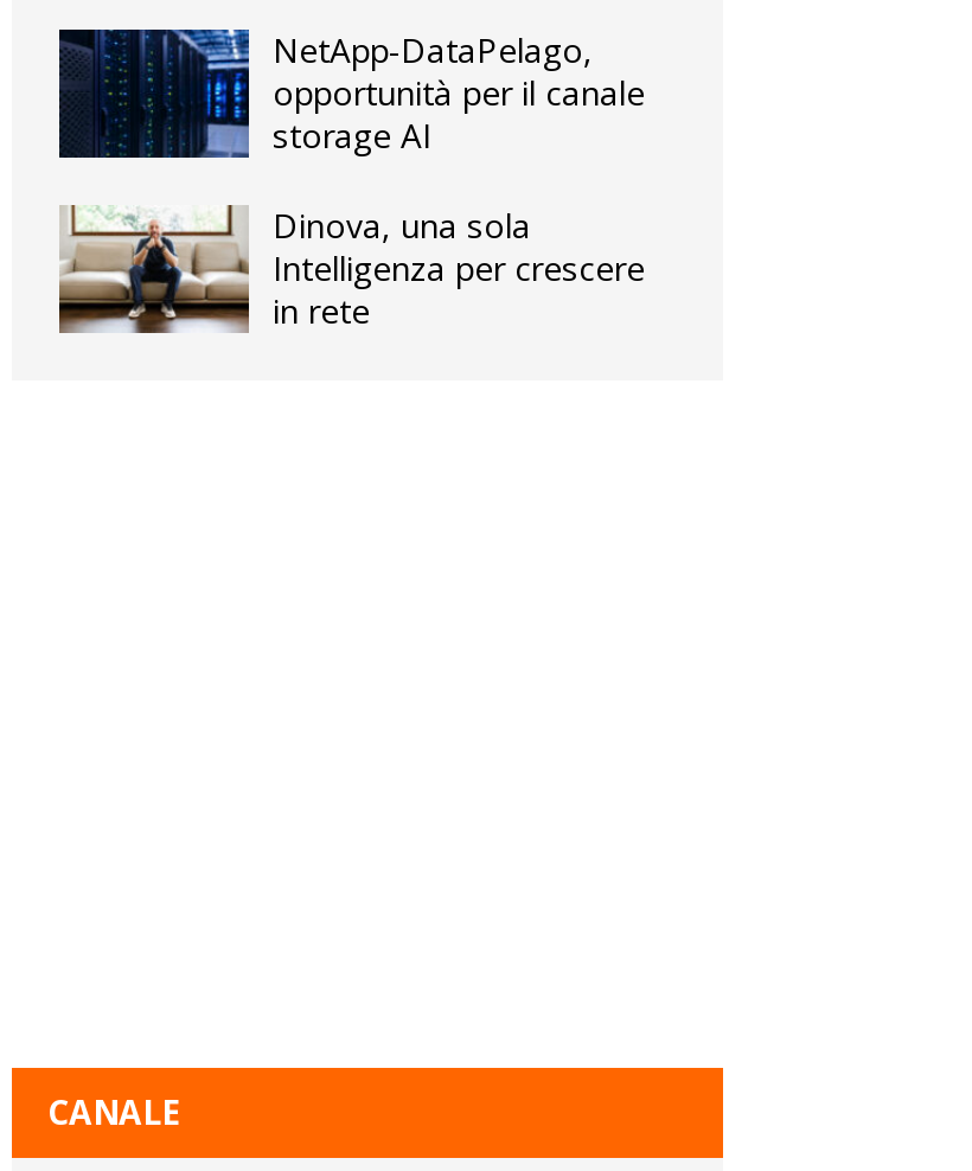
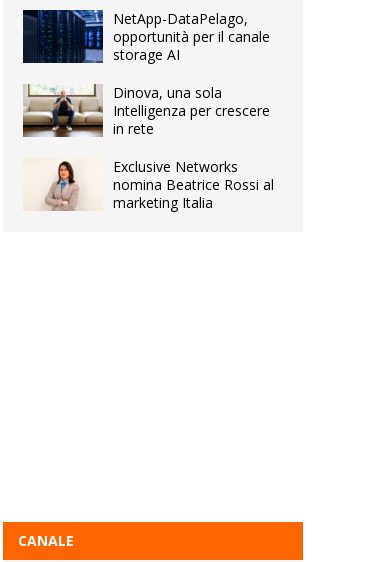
none -> [25,157,274,212] [image] | Exclusive Networks | nomina Beatrice Rossi al | marketing Italia

